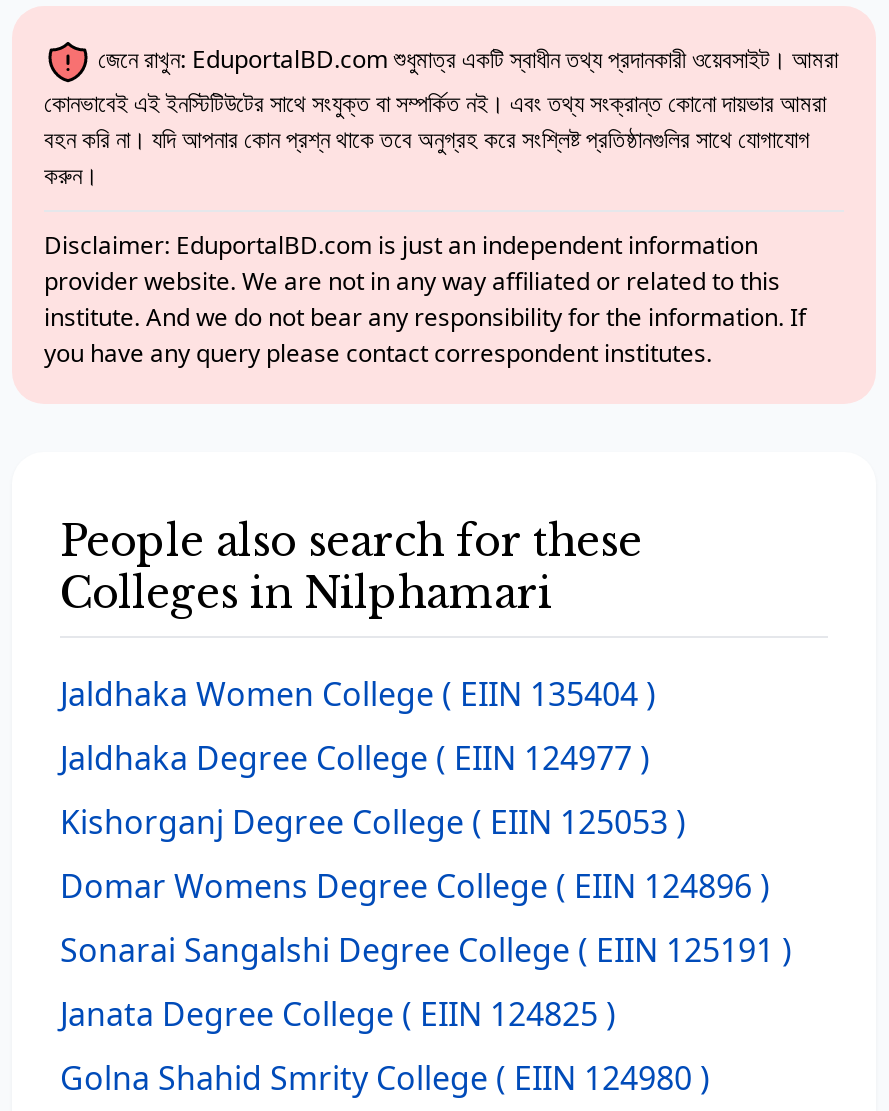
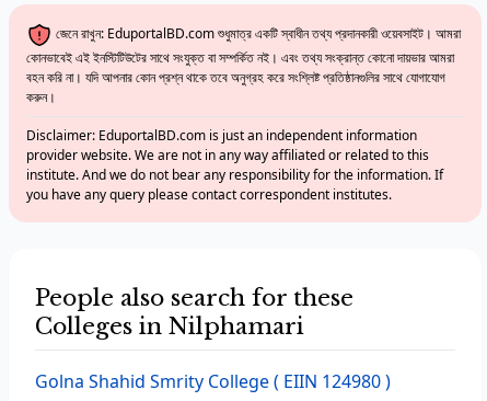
[60,672,792,1036] Jaldhaka Women College ( EIIN 135404 ) | Jaldhaka Degree College ( EIIN 124977 ) | Kishorganj Degree College ( EIIN 125053 ) | Domar Womens Degree College ( EIIN 124896 ) | Sonarai Sangalshi Degree College ( EIIN 125191 ) | Janata Degree College ( EIIN 124825 ) -> none

